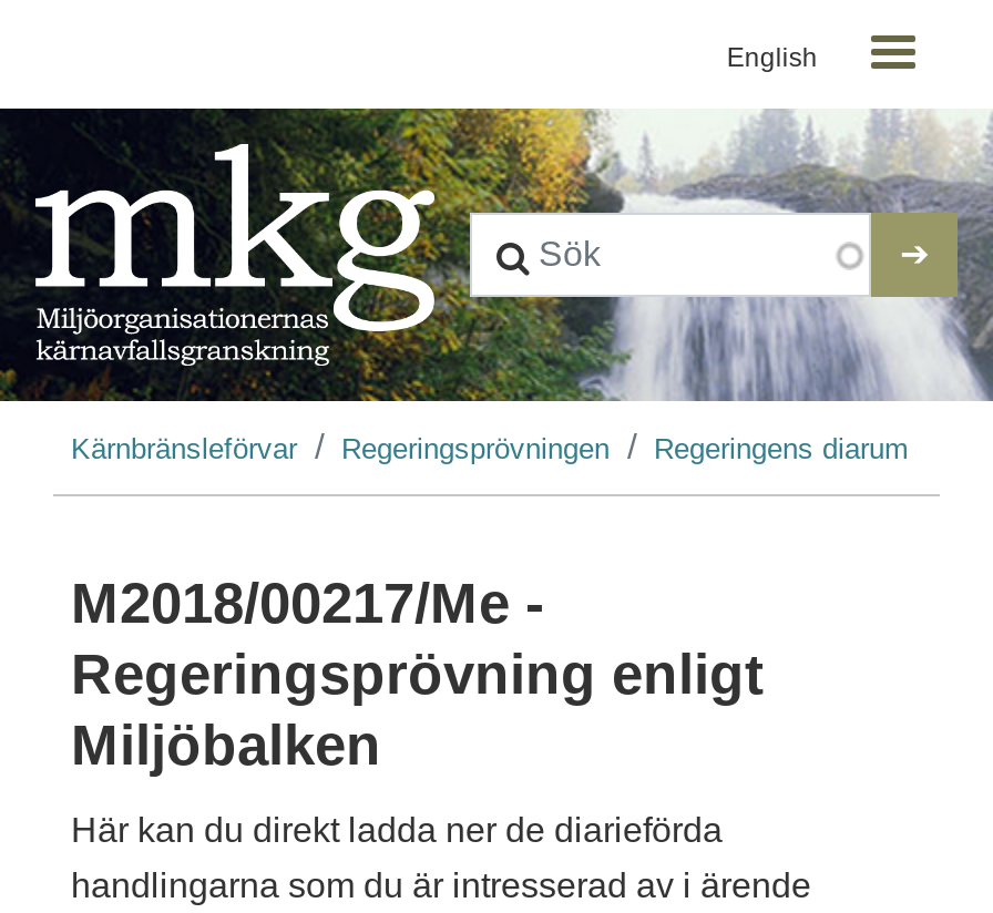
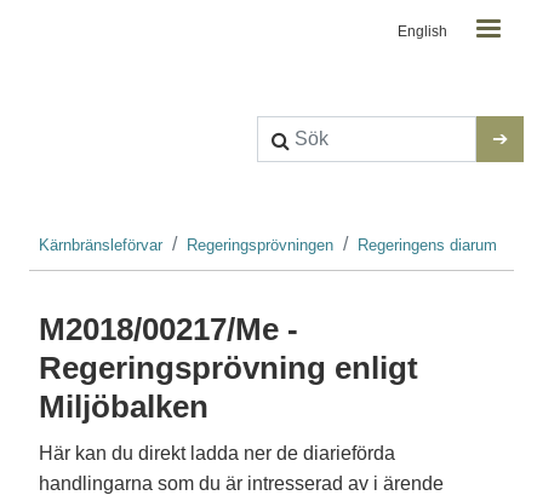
[7,106,986,403] [image] -> none

